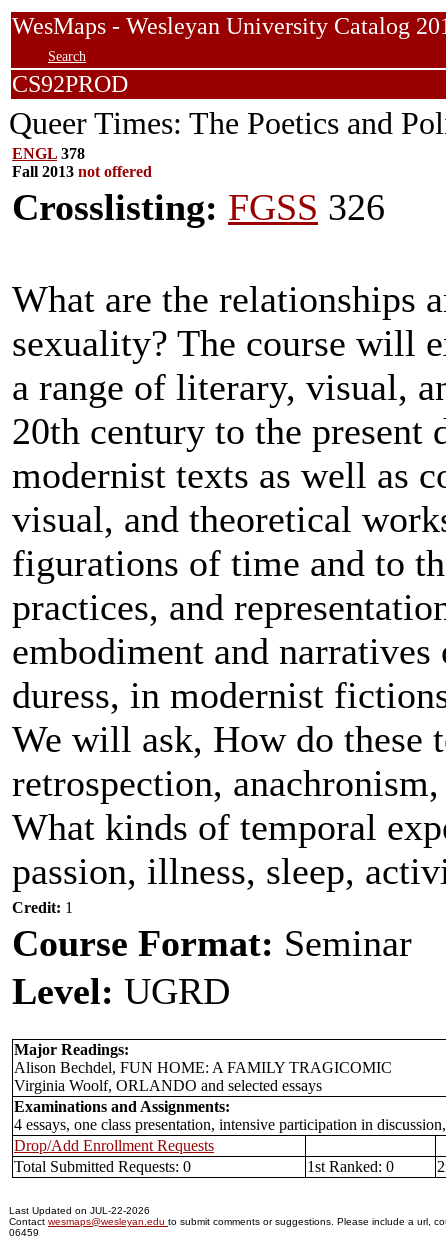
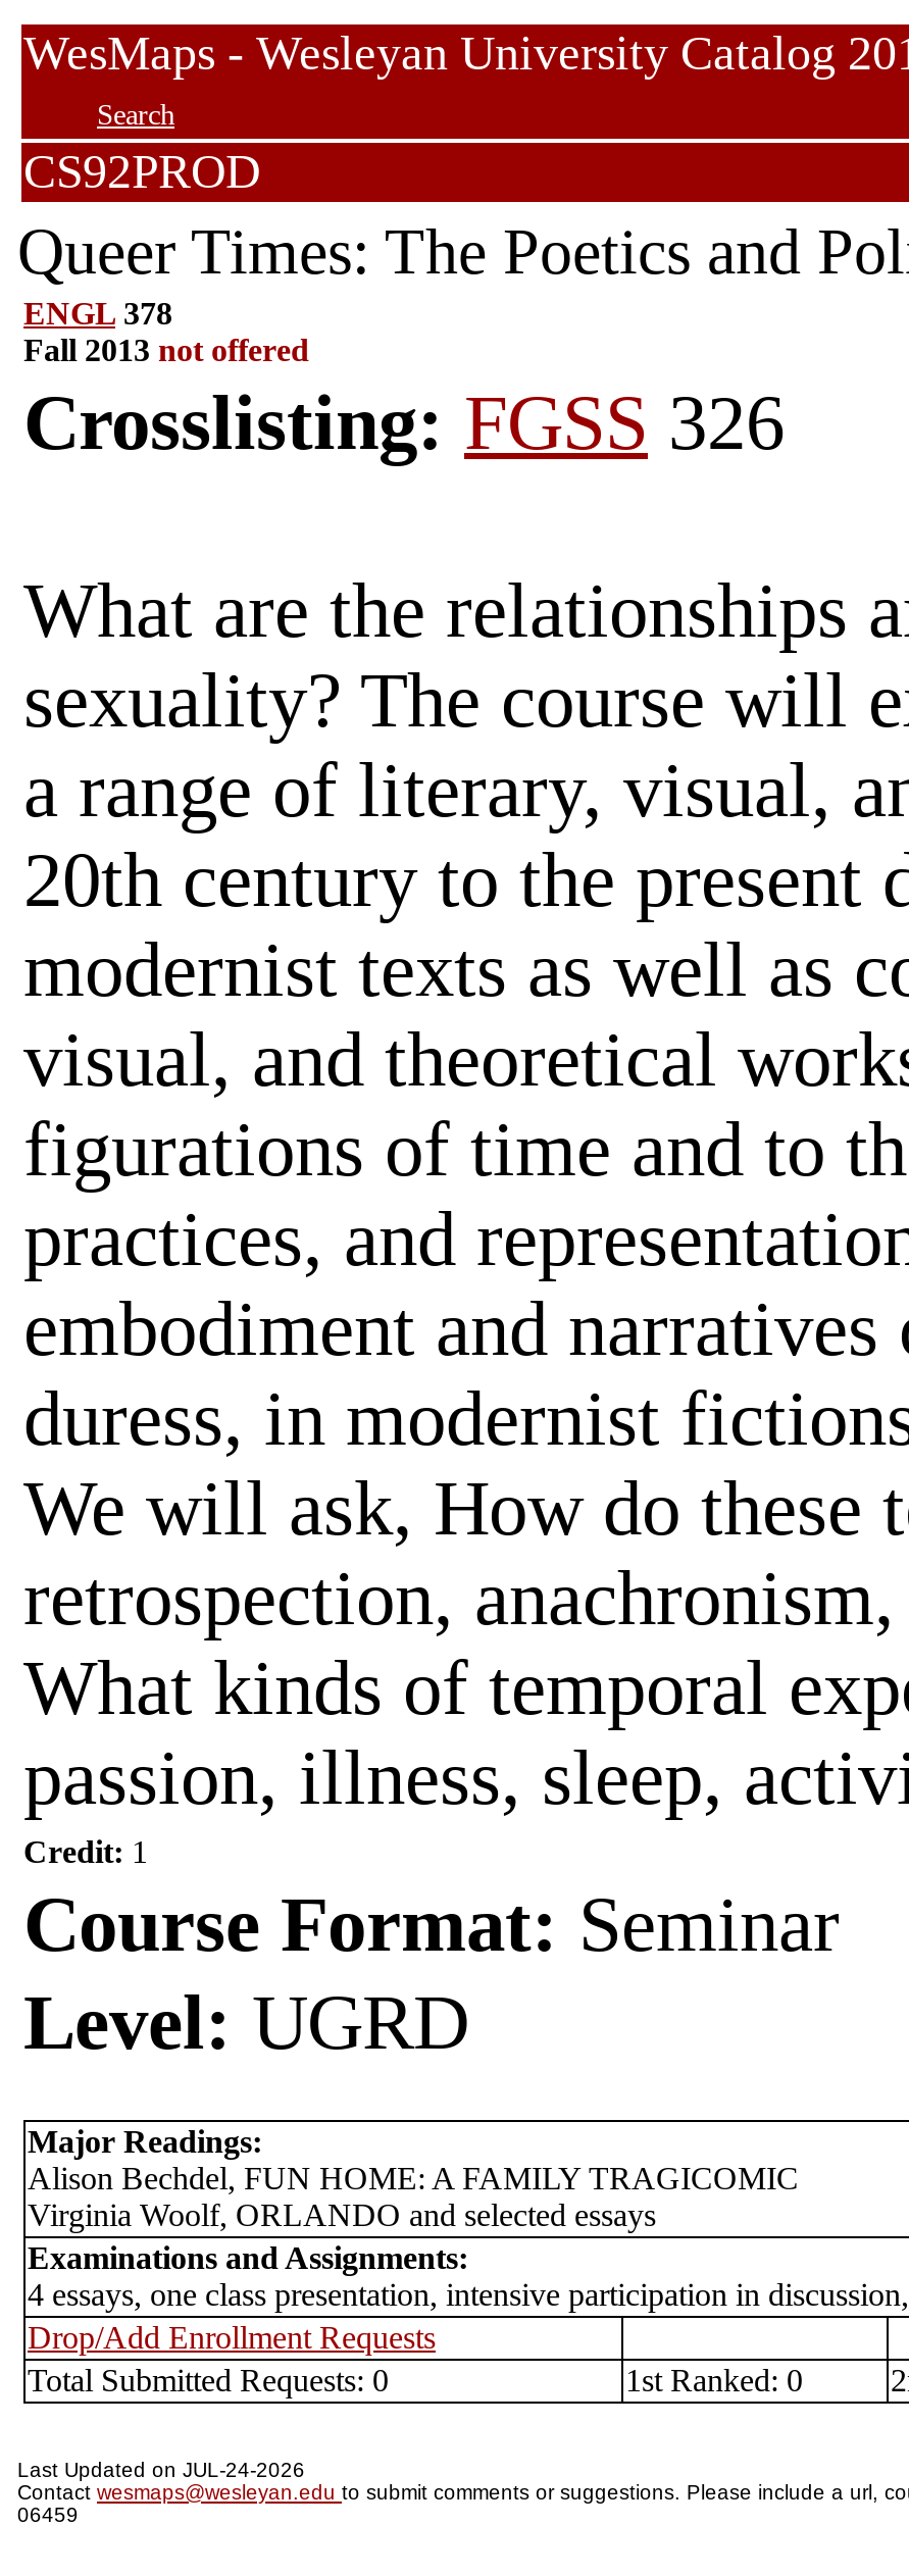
[9,1205,150,1216] Last Updated on JUL-22-2026 -> [17,2459,305,2481] Last Updated on JUL-24-2026

